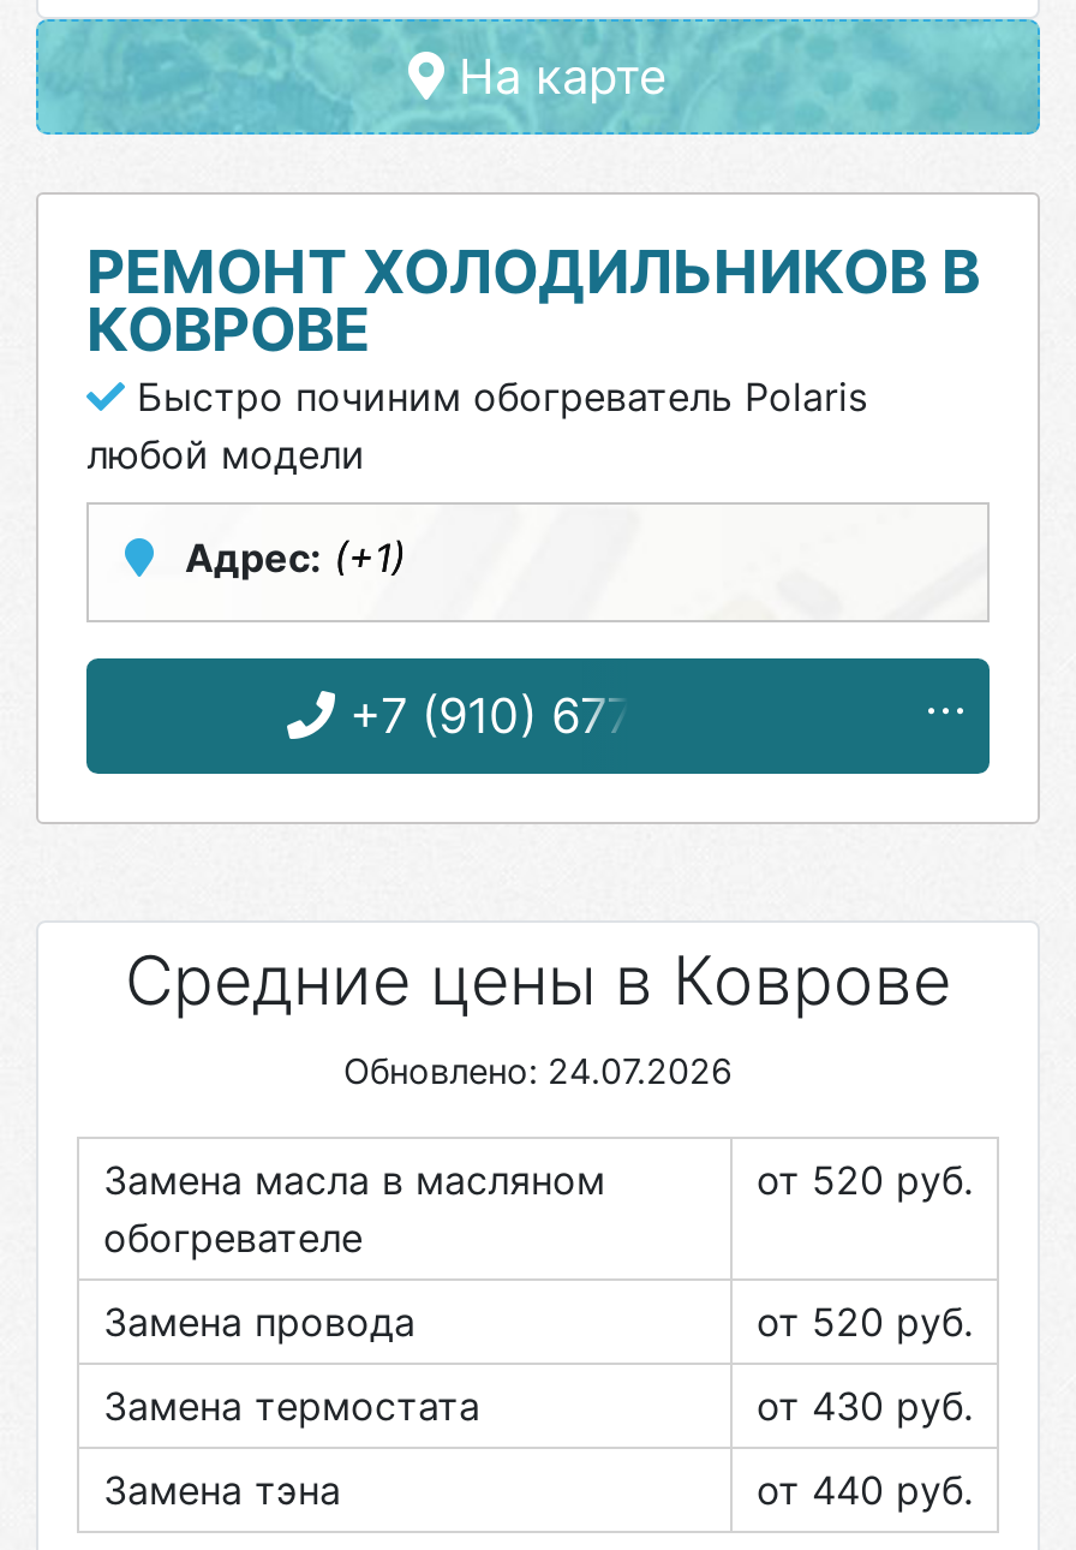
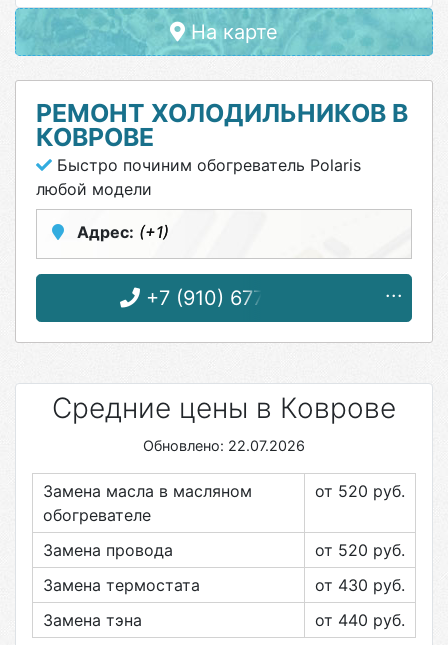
[343,1050,733,1091] Обновлено: 24.07.2026 -> [143,437,305,454] Обновлено: 22.07.2026

